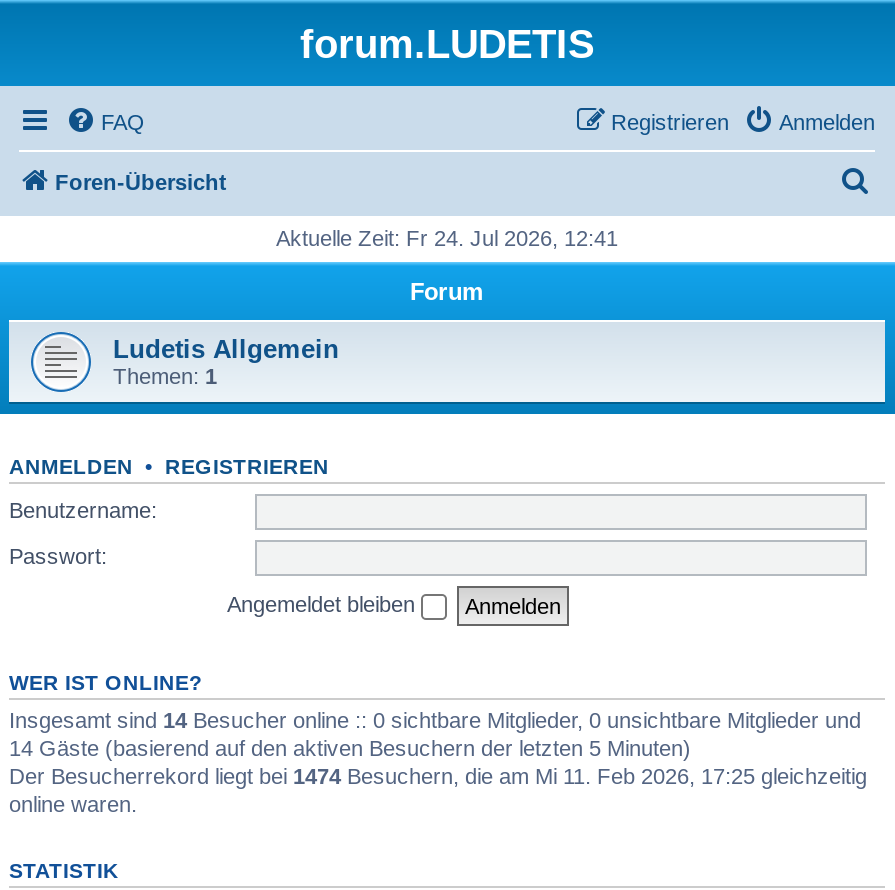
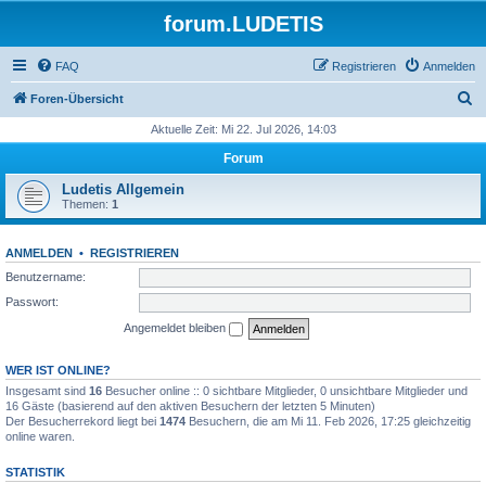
[276,226,618,250] Aktuelle Zeit: Fr 24. Jul 2026, 12:41 -> [150,123,336,136] Aktuelle Zeit: Mi 22. Jul 2026, 14:03
[9,707,861,731] Insgesamt sind 14 Besucher online :: 0 sichtbare Mitglieder, 0 unsichtbare Mitglieder und -> [5,384,468,397] Insgesamt sind 16 Besucher online :: 0 sichtbare Mitglieder, 0 unsichtbare Mitglieder und
[9,735,691,759] 14 Gäste (basierend auf den aktiven Besuchern der letzten 5 Minuten) -> [5,399,375,412] 16 Gäste (basierend auf den aktiven Besuchern der letzten 5 Minuten)

